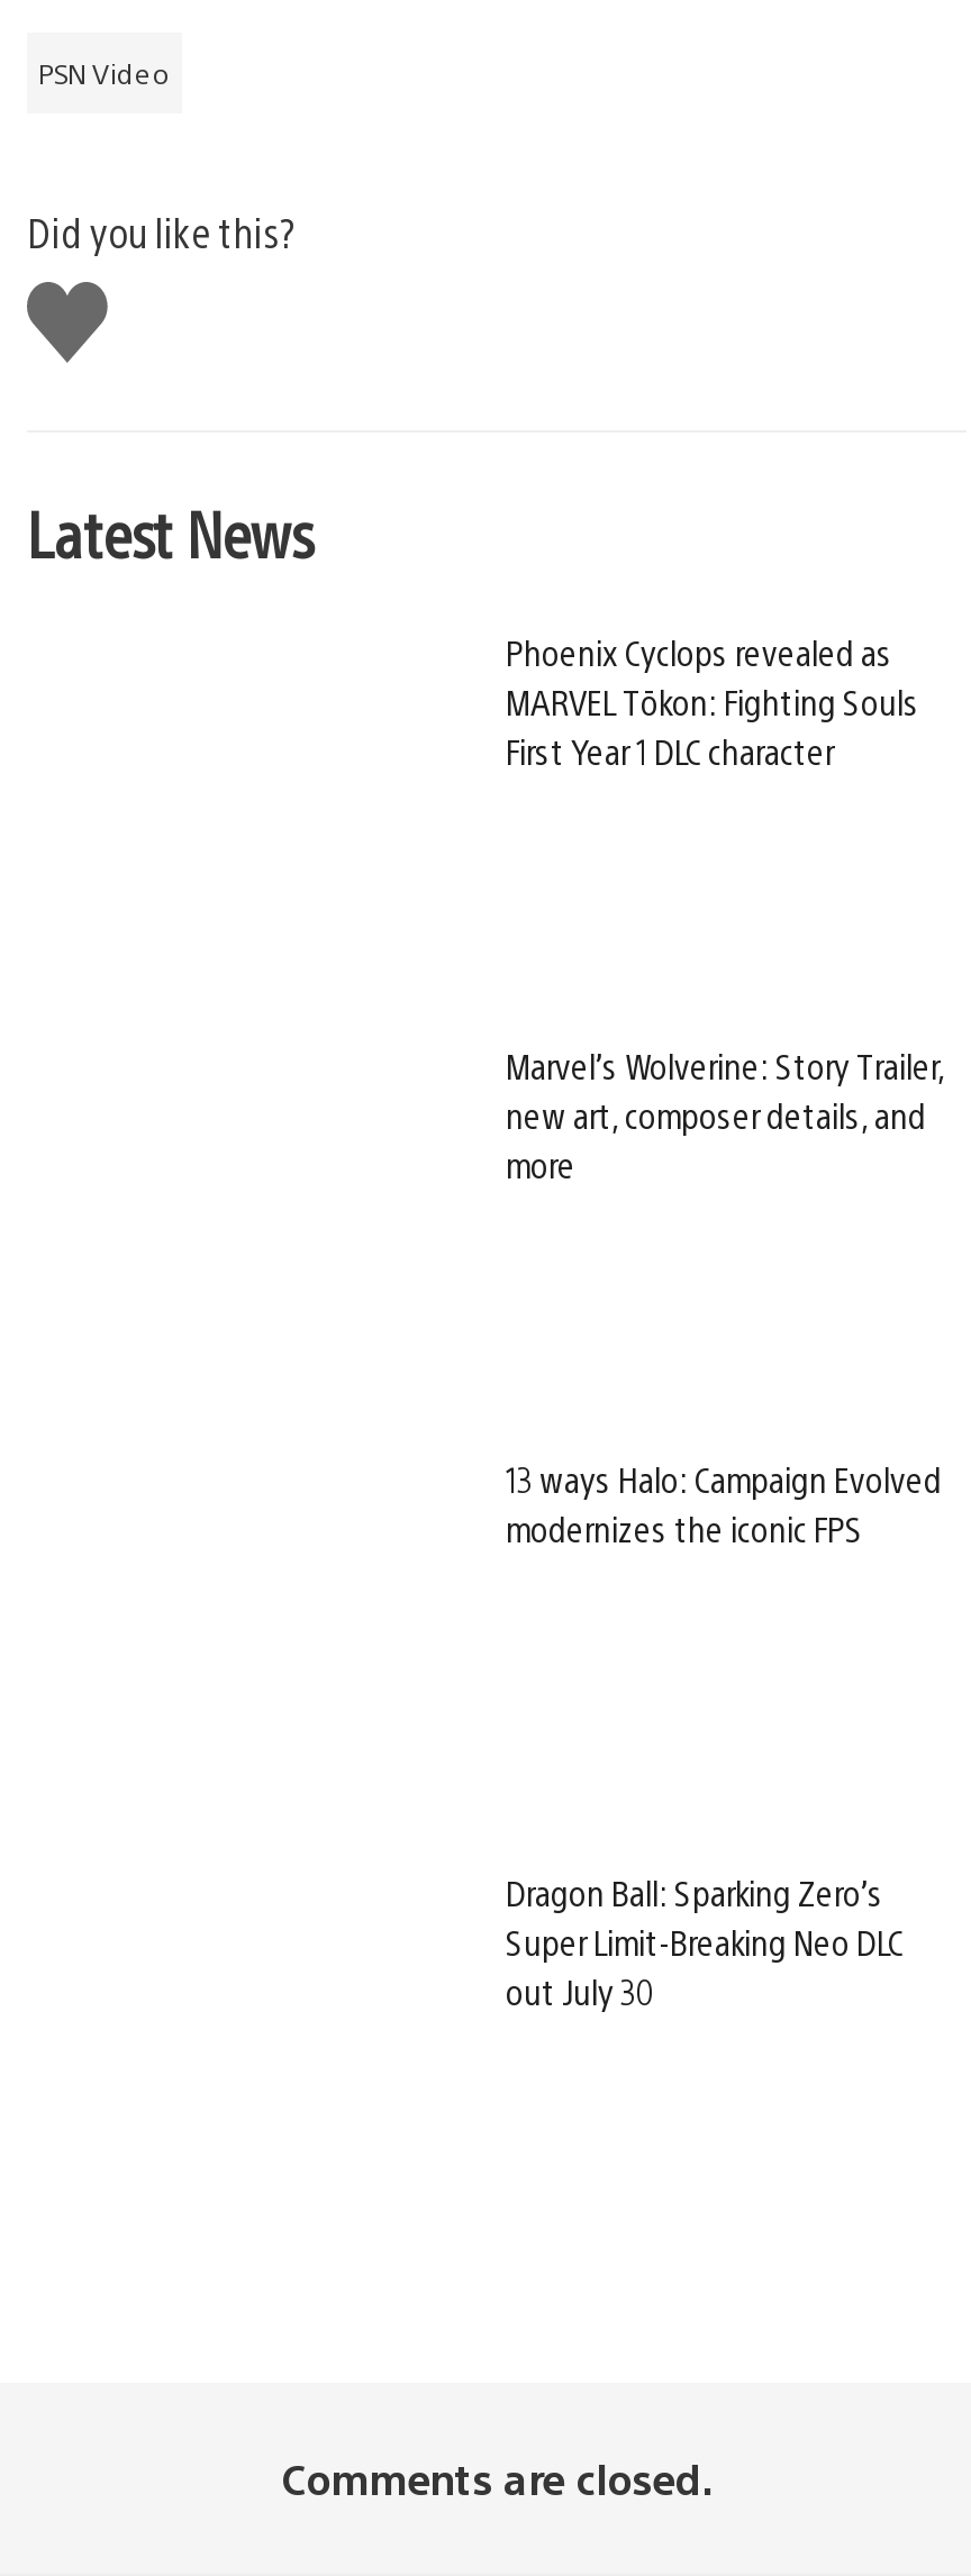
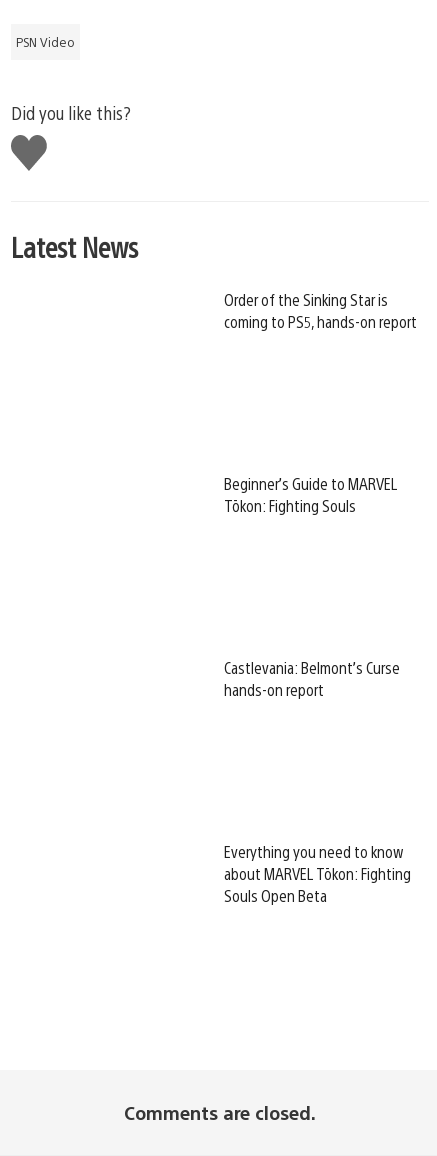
[506,628,919,774] Phoenix Cyclops revealed as | MARVEL Tōkon: Fighting Souls | First Year 1 DLC character -> [224,289,417,332] Order of the Sinking Star is | coming to PS5, hands-on report
[506,1041,944,1187] Marvel’s Wolverine: Story Trailer, | new art, composer details, and | more -> [224,473,397,516] Beginner’s Guide to MARVEL | Tōkon: Fighting Souls
[506,1454,942,1551] 13 ways Halo: Campaign Evolved | modernizes the iconic FPS -> [224,657,400,700] Castlevania: Belmont’s Curse | hands-on report
[506,1868,904,2014] Dragon Ball: Sparking Zero’s | Super Limit-Breaking Neo DLC | out July 30 -> [224,841,411,906] Everything you need to know | about MARVEL Tōkon: Fighting | Souls Open Beta

